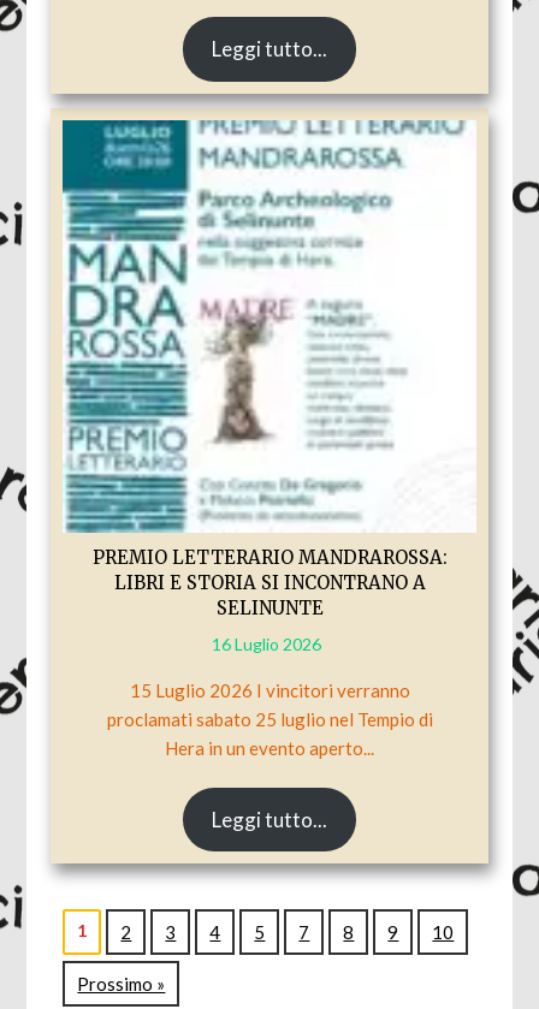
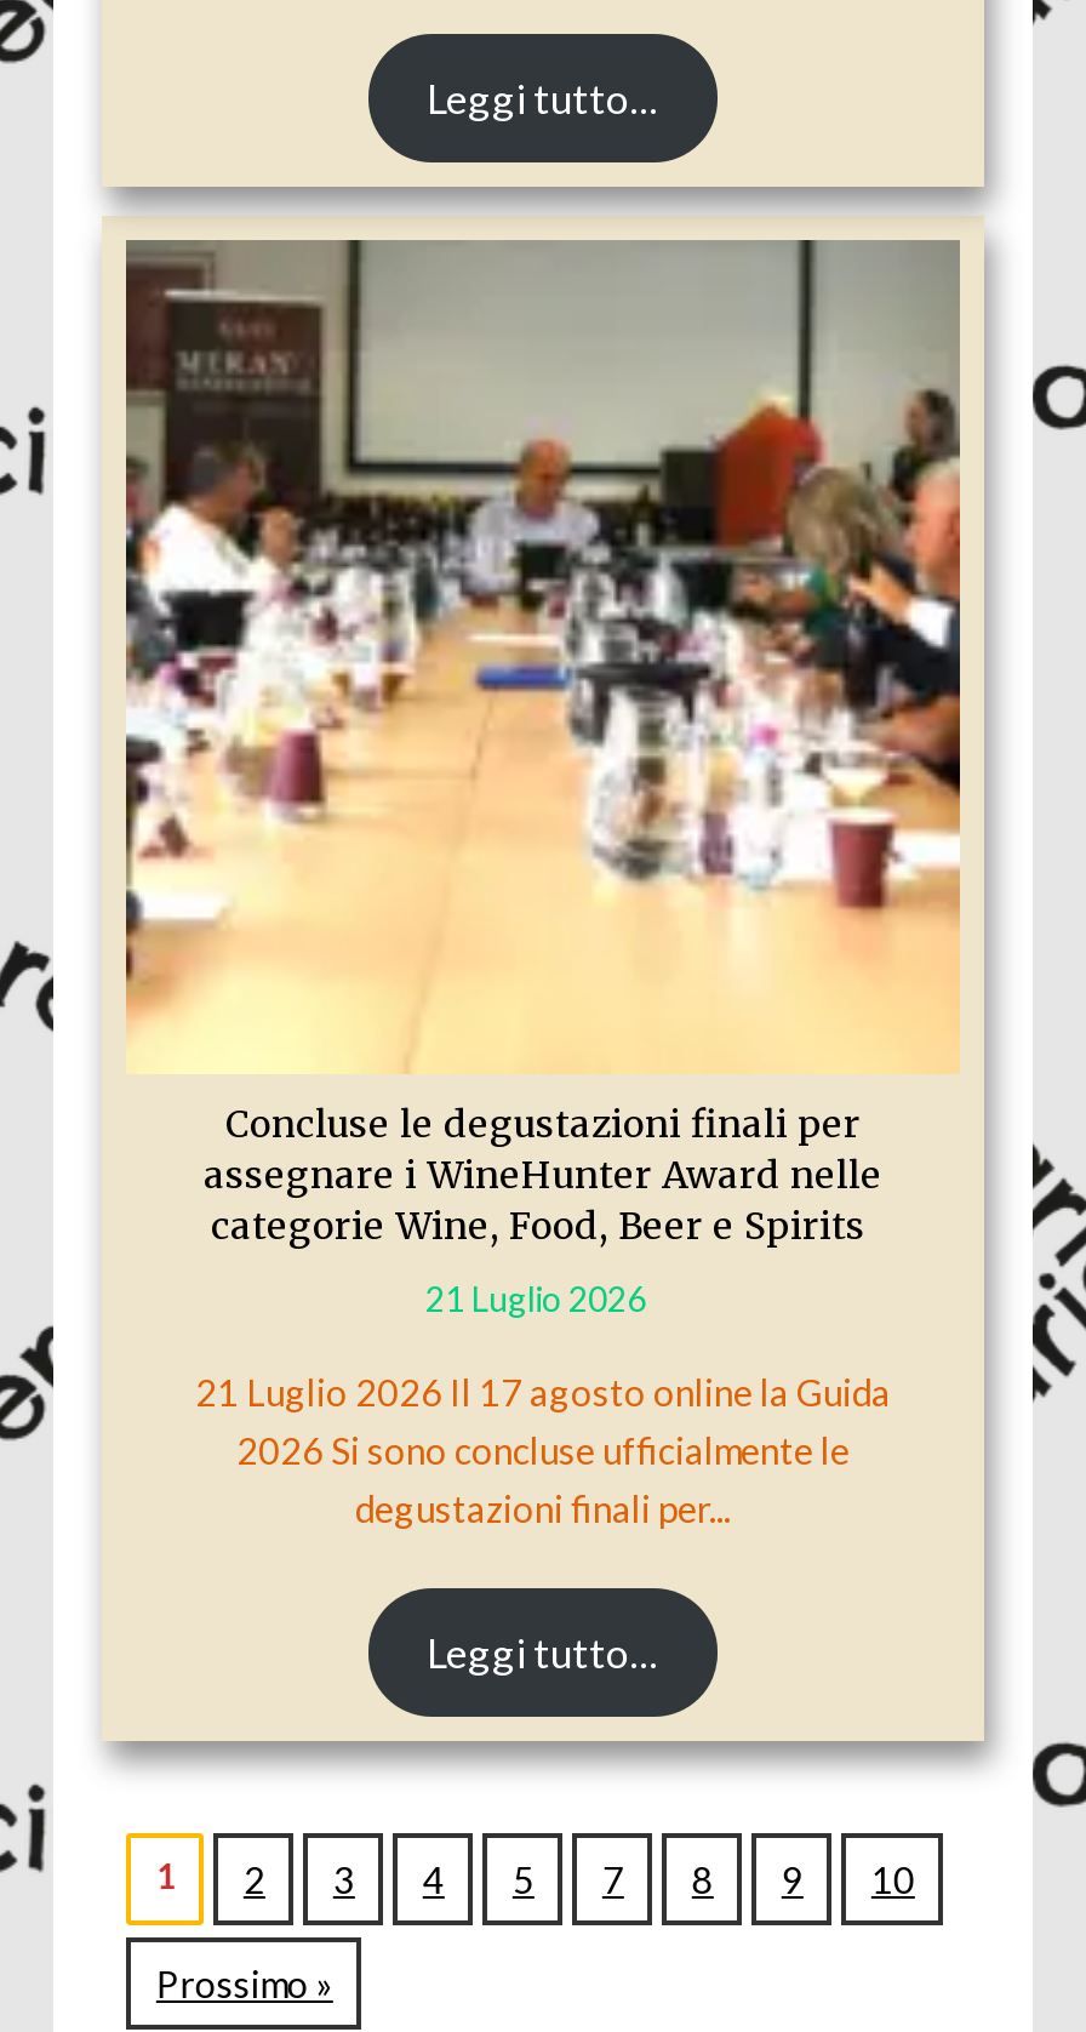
[61,119,478,619] [image] | PREMIO LETTERARIO MANDRAROSSA: | LIBRI E STORIA SI INCONTRANO A | SELINUNTE -> [124,238,962,1248] [image] | Concluse le degustazioni finali per | assegnare i WineHunter Award nelle | categorie Wine, Food, Beer e Spirits
[211,634,321,654] 16 Luglio 2026 -> [425,1277,646,1319] 21 Luglio 2026
[106,679,433,759] 15 Luglio 2026 I vincitori verranno | proclamati sabato 25 luglio nel Tempio di | Hera in un evento aperto... -> [195,1370,891,1530] 21 Luglio 2026 Il 17 agosto online la Guida | 2026 Si sono concluse ufficialmente le | degustazioni finali per...

